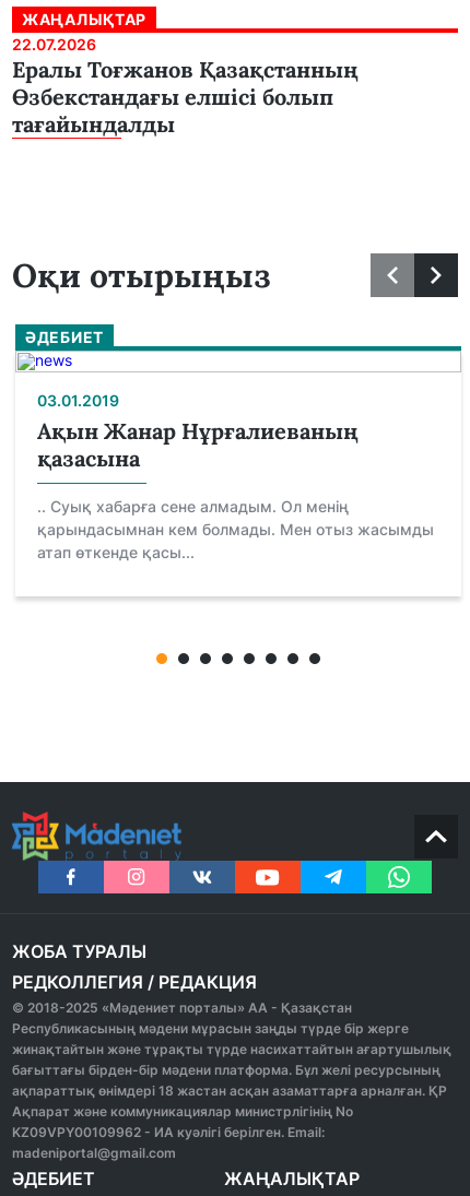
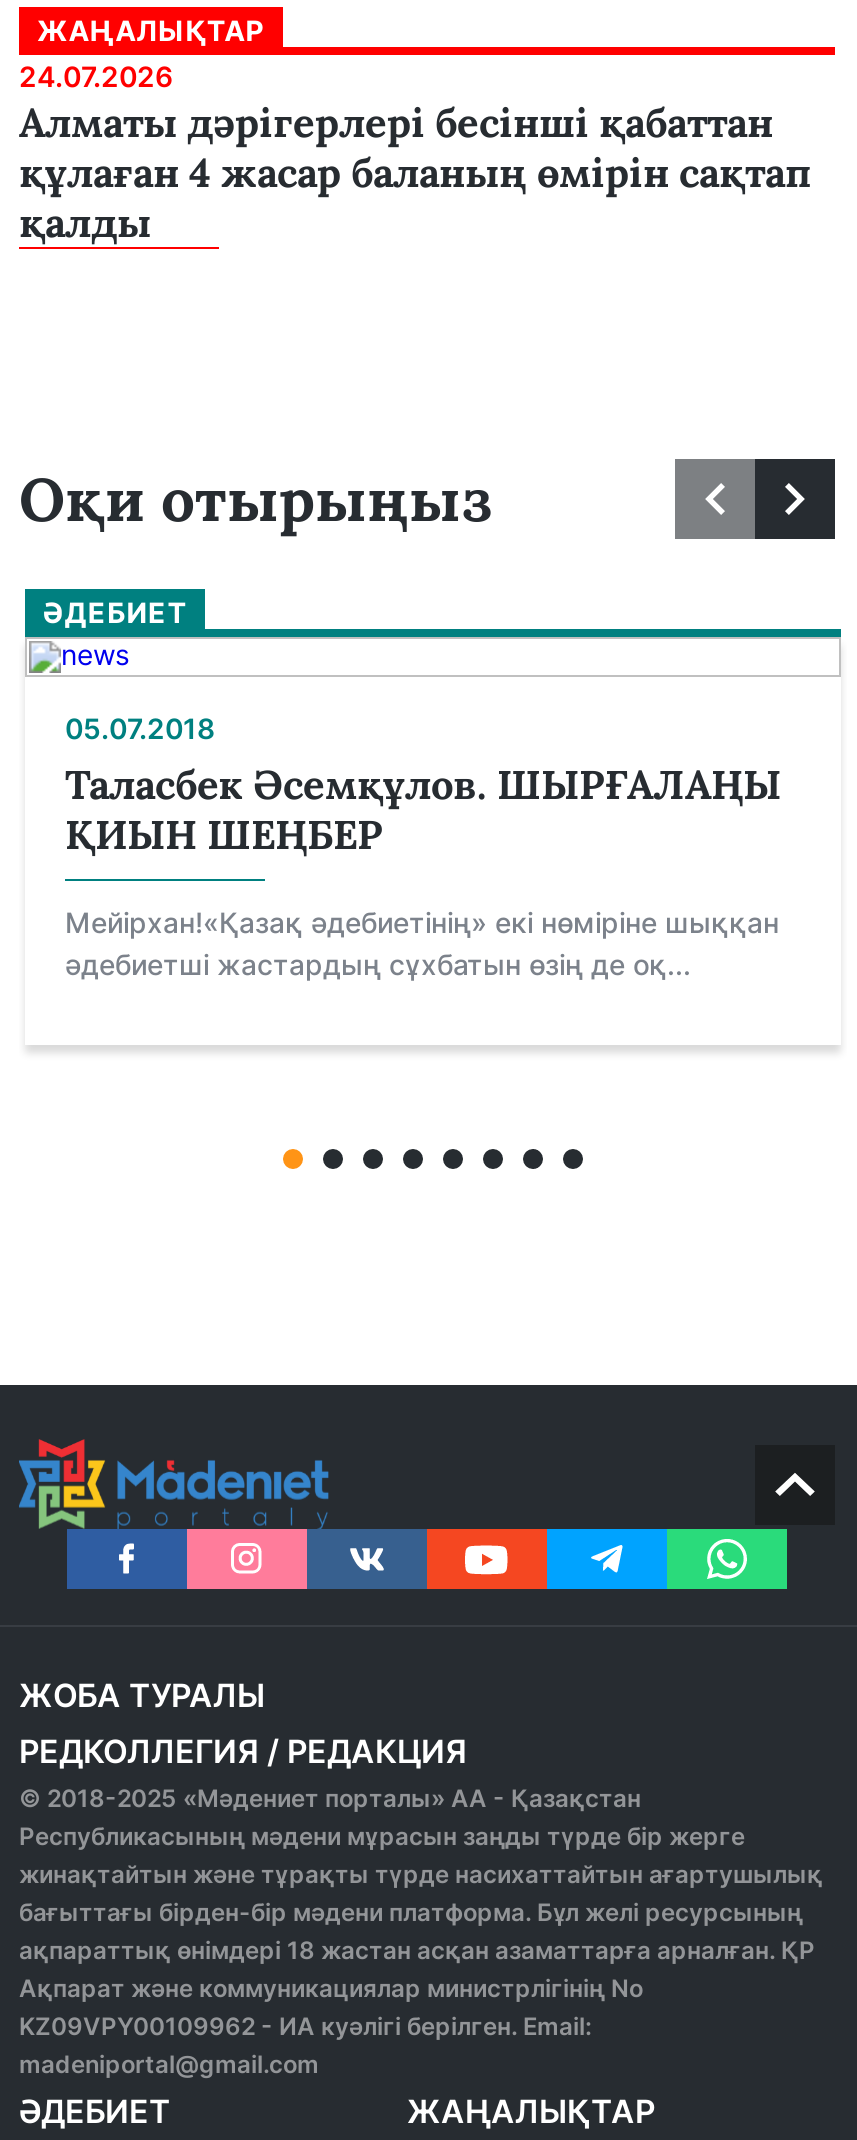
[12,35,359,138] 22.07.2026 | Ералы Тоғжанов Қазақстанның | Өзбекстандағы елшісі болып | тағайындалды -> [19,59,811,247] 24.07.2026 | Алматы дәрігерлері бесінші қабаттан | құлаған 4 жасар баланың өмірін сақтап | қалды
[37,391,359,472] 03.01.2019 | Ақын Жанар Нұрғалиеваның | қазасына -> [65,711,781,859] 05.07.2018 | Таласбек Әсемқұлов. ШЫРҒАЛАҢЫ | ҚИЫН ШЕҢБЕР
[37,497,434,561] .. Суық хабарға сене алмадым. Ол менің | қарындасымнан кем болмады. Мен отыз жасымды | атап өткенде қасы... -> [65,905,779,981] Мейірхан!«Қазақ әдебиетінің» екі нөміріне шыққан | әдебиетші жастардың сұхбатын өзің де оқ...

